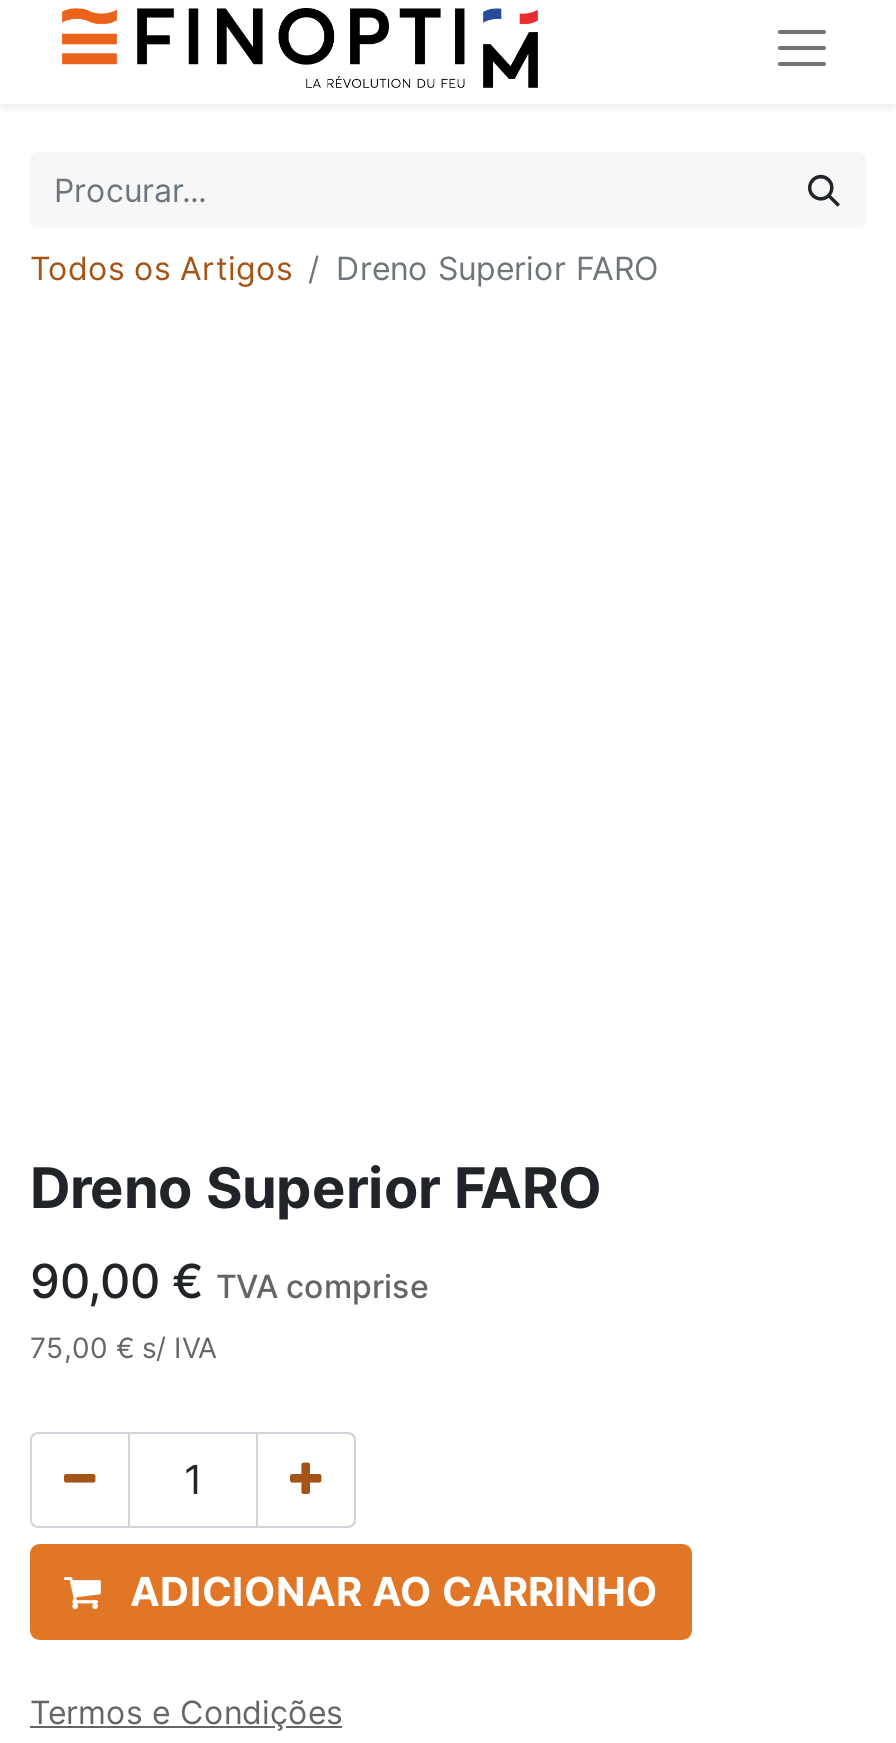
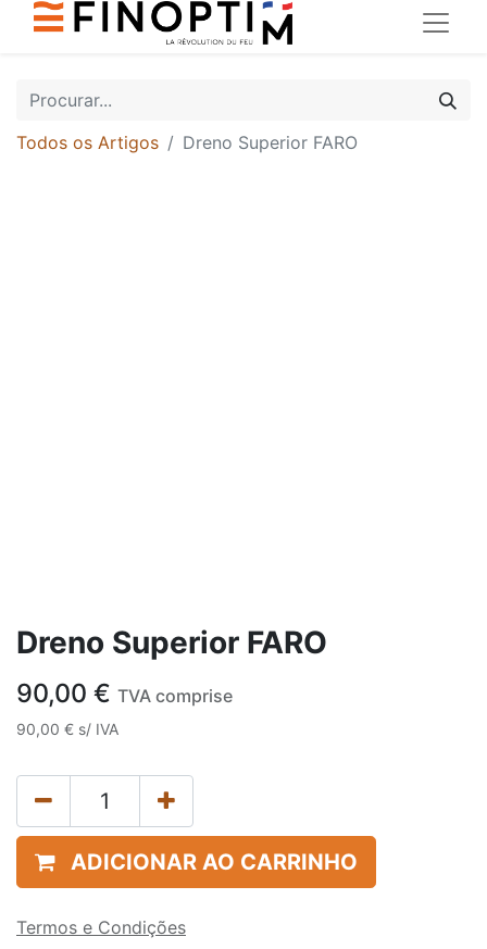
[30,1330,216,1364] 75,00 € s/ IVA -> [16,720,118,738] 90,00 € s/ IVA

